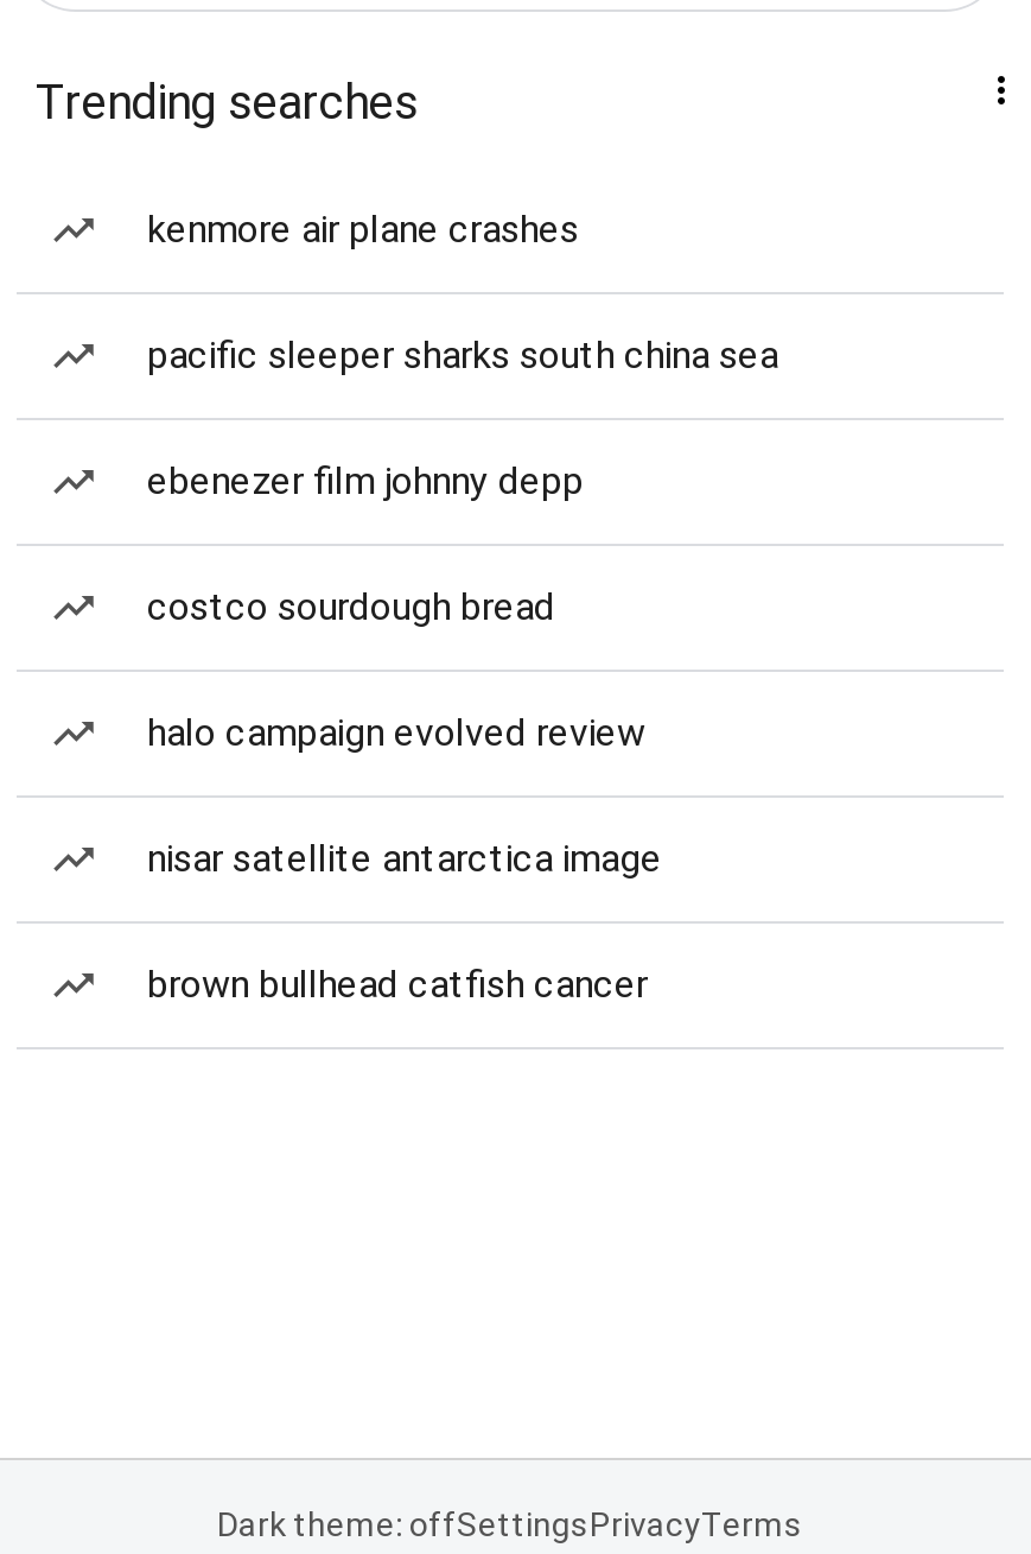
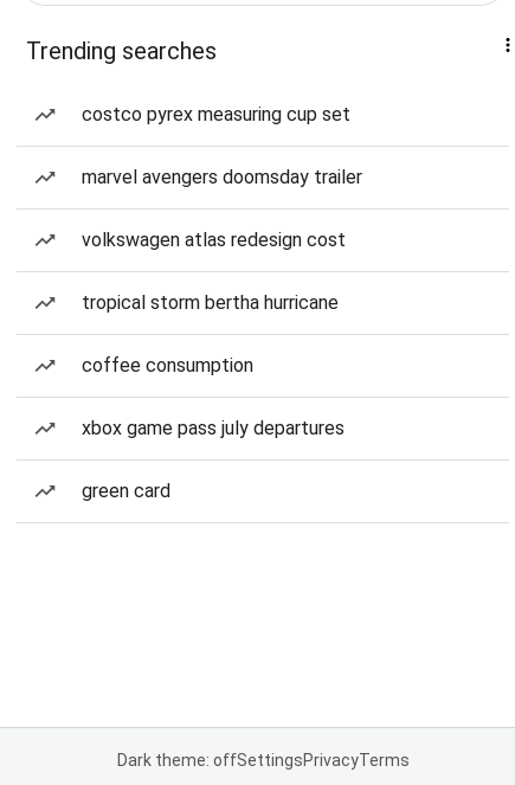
[147,207,579,252] kenmore air plane crashes -> [82,103,350,126] costco pyrex measuring cup set
[147,332,778,378] pacific sleeper sharks south china sea -> [82,166,362,188] marvel avengers doomsday trailer
[147,458,584,503] ebenezer film johnny depp -> [82,229,346,251] volkswagen atlas redesign cost
[147,584,555,629] costco sourdough bread -> [82,291,339,314] tropical storm bertha hurricane
[147,710,645,755] halo campaign evolved review -> [82,354,253,377] coffee consumption
[147,836,662,881] nisar satellite antarctica image -> [82,417,345,439] xbox game pass july departures
[147,962,648,1007] brown bullhead catfish cancer -> [82,480,170,502] green card

